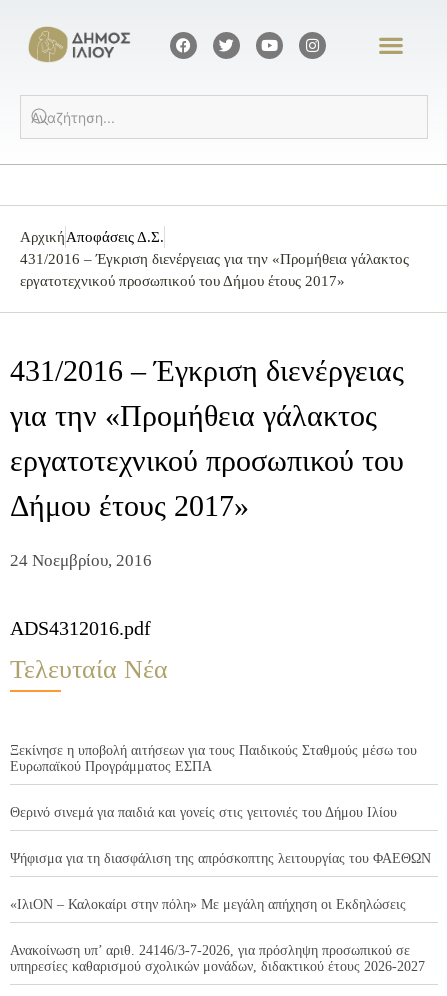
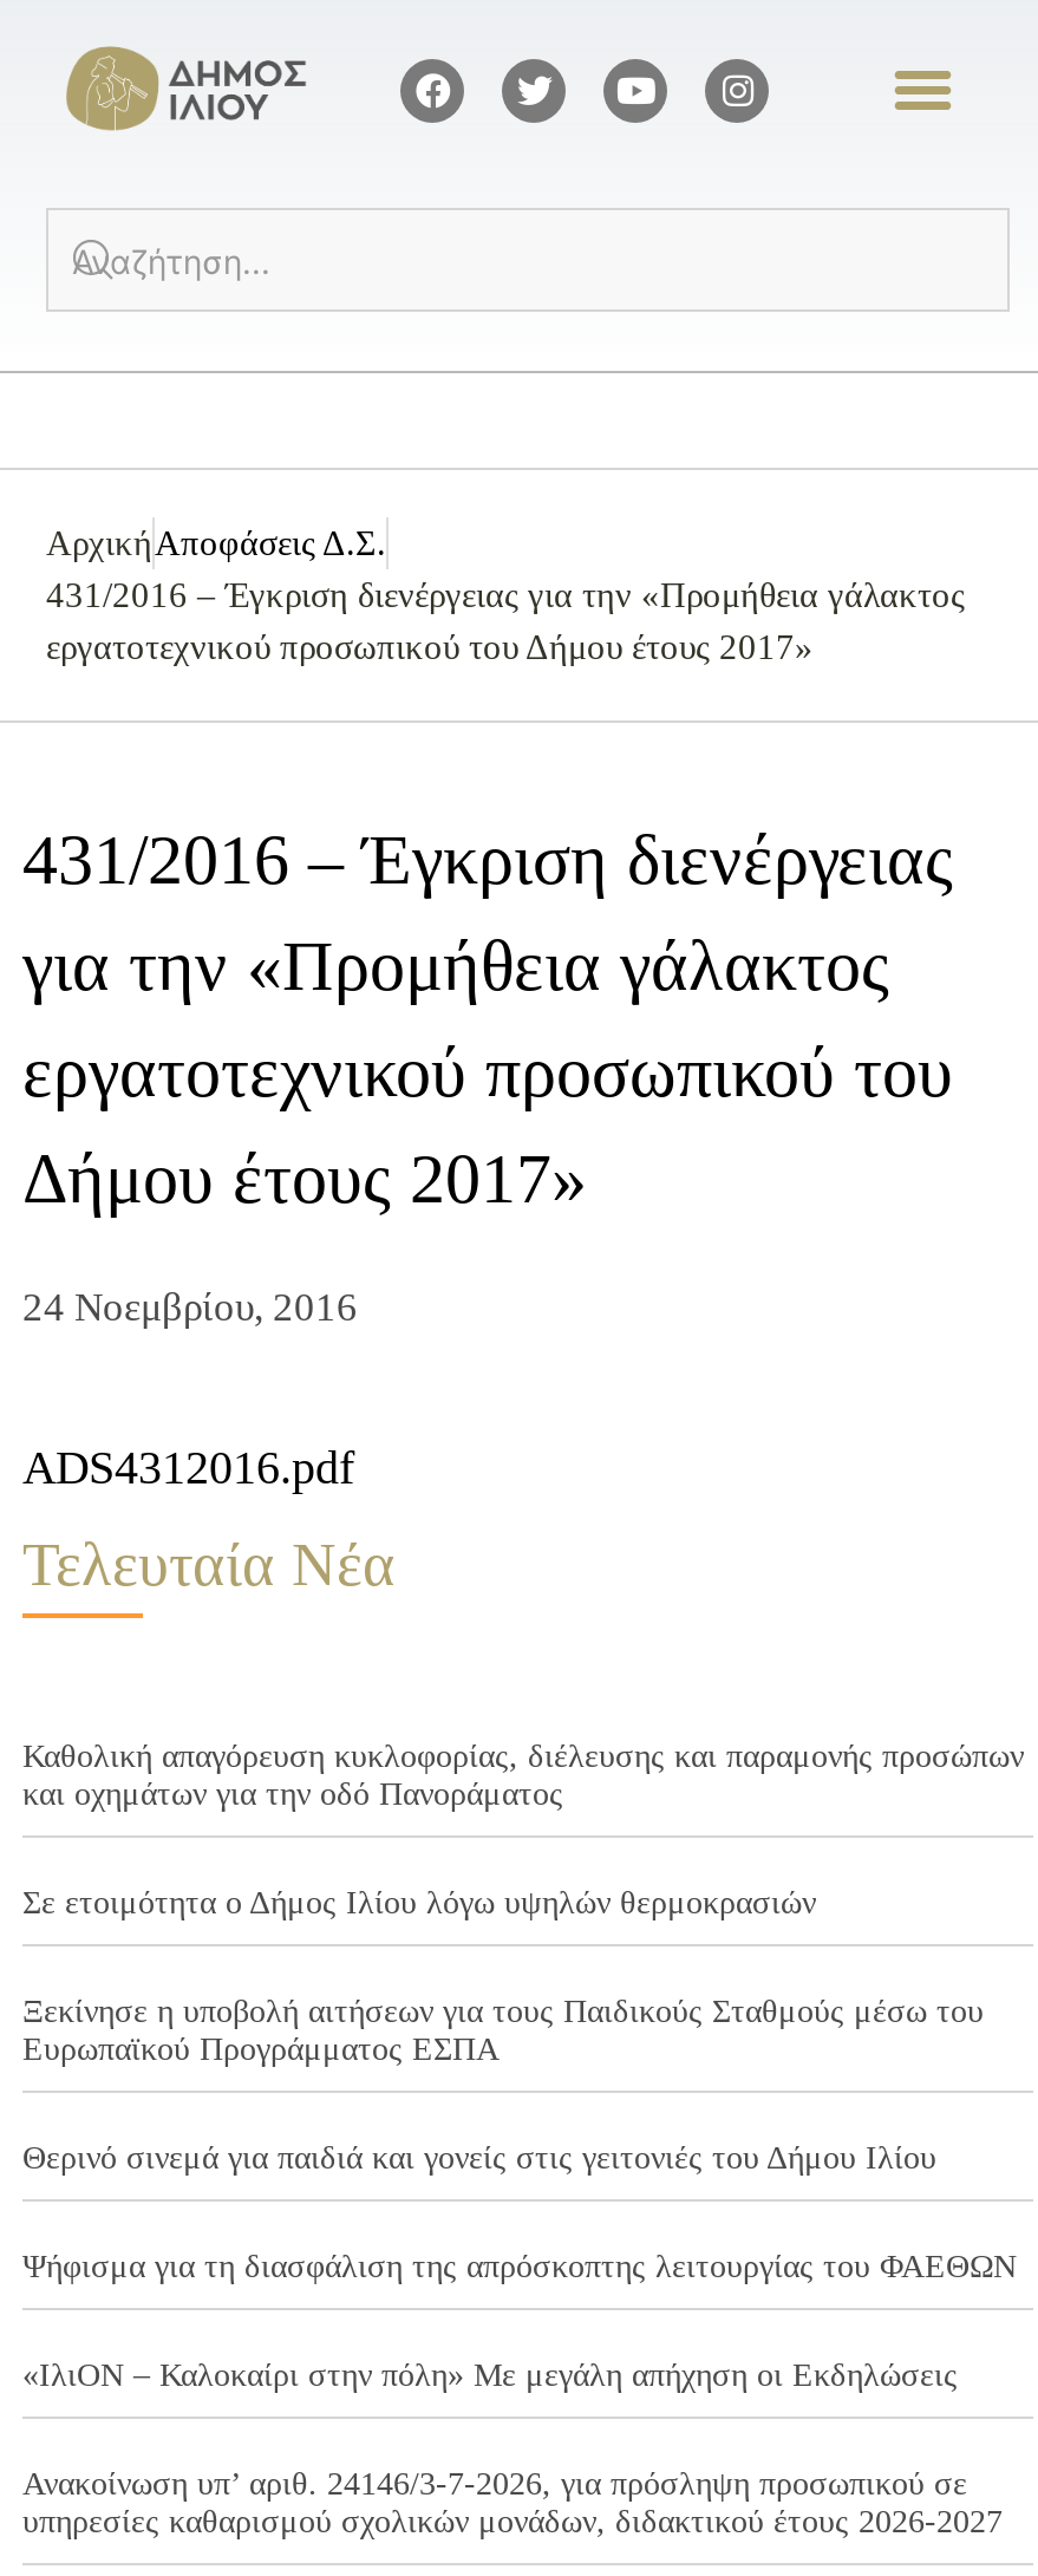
none -> [22,1740,1024,1922] Καθολική απαγόρευση κυκλοφορίας, διέλευσης και παραμονής προσώπων | και οχημάτων για την οδό Πανοράματος | Σε ετοιμότητα ο Δήμος Ιλίου λόγω υψηλών θερμοκρασιών

